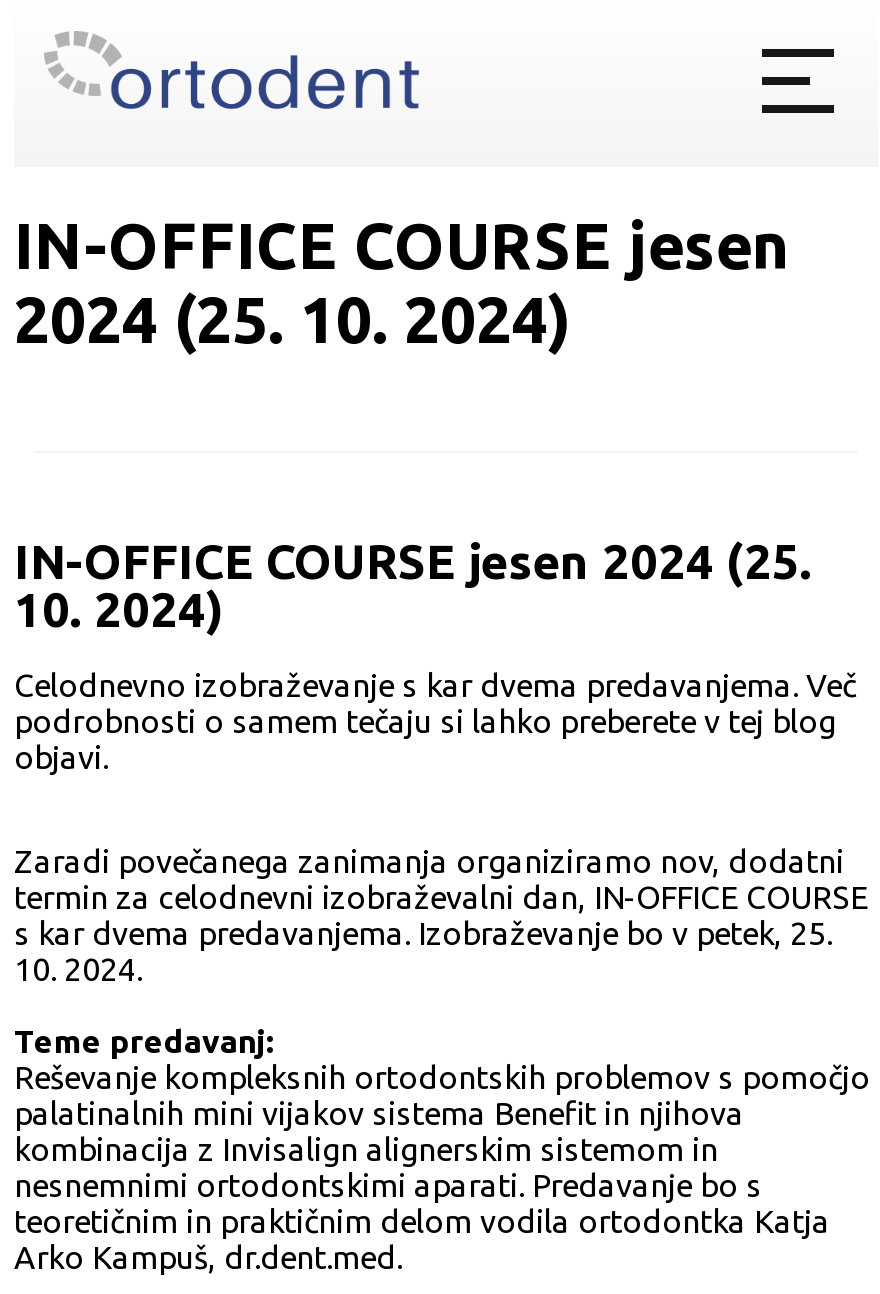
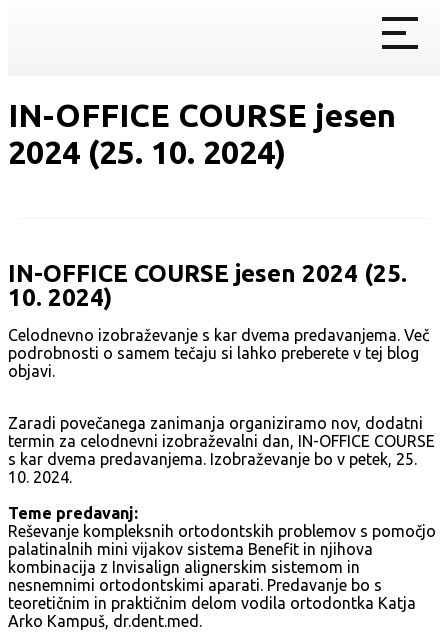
[44,31,420,111] [image] -> none

